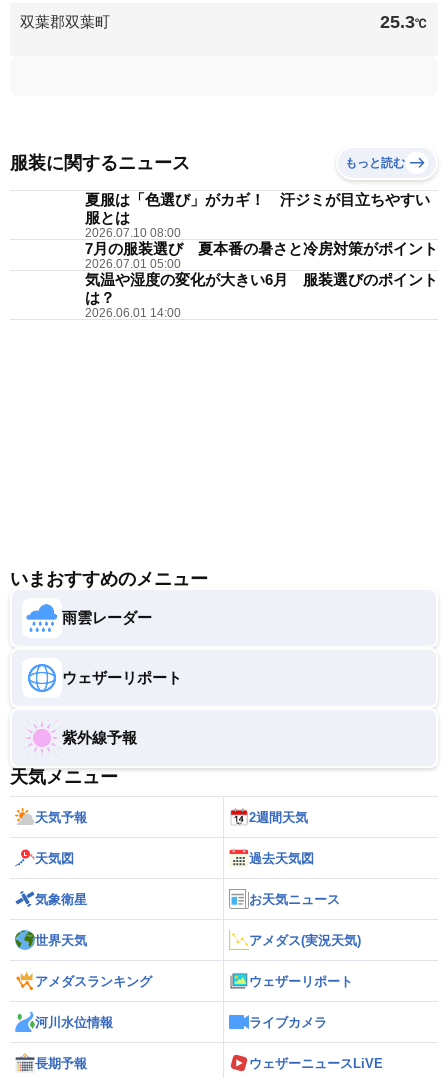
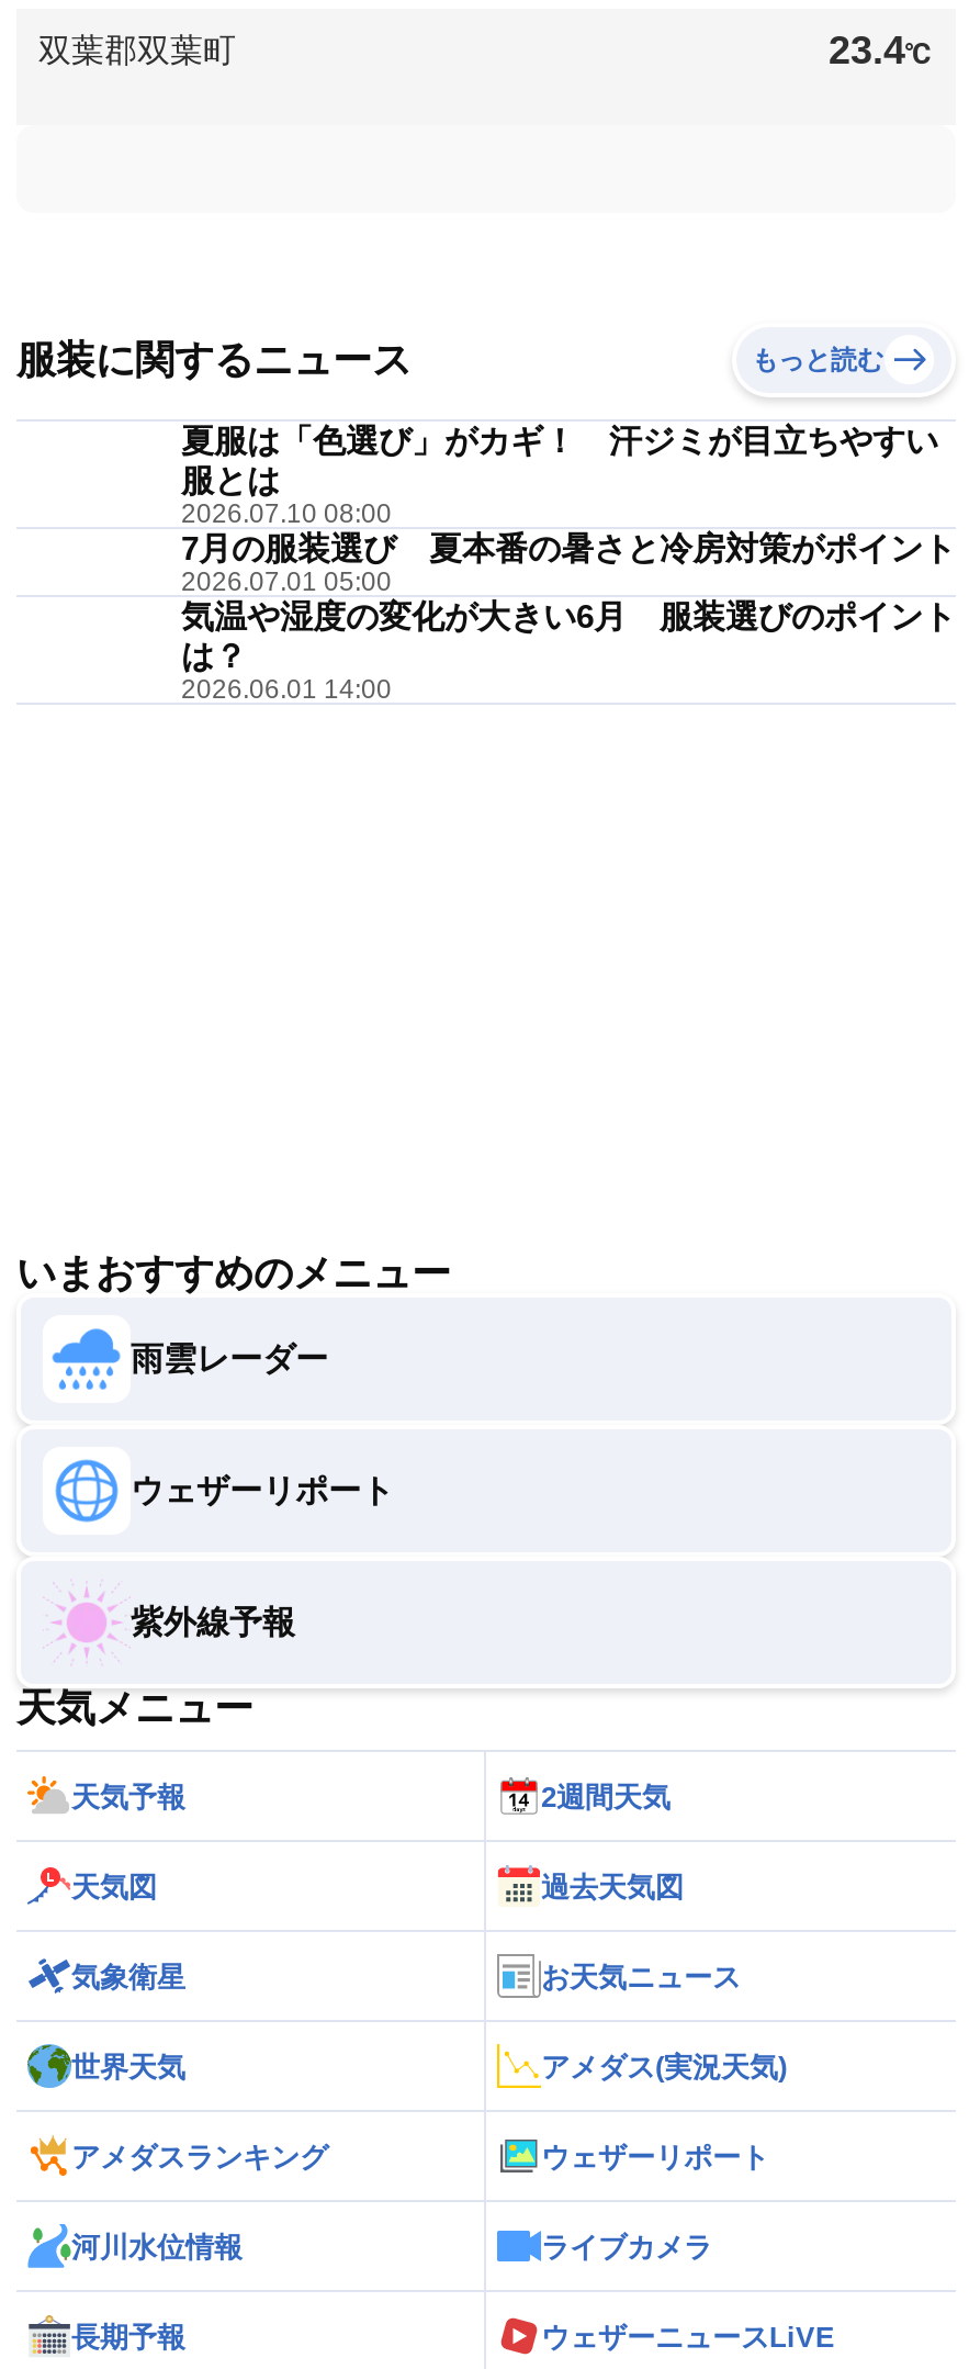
[380,12,427,32] 25.3℃ -> [829,29,932,72] 23.4℃

